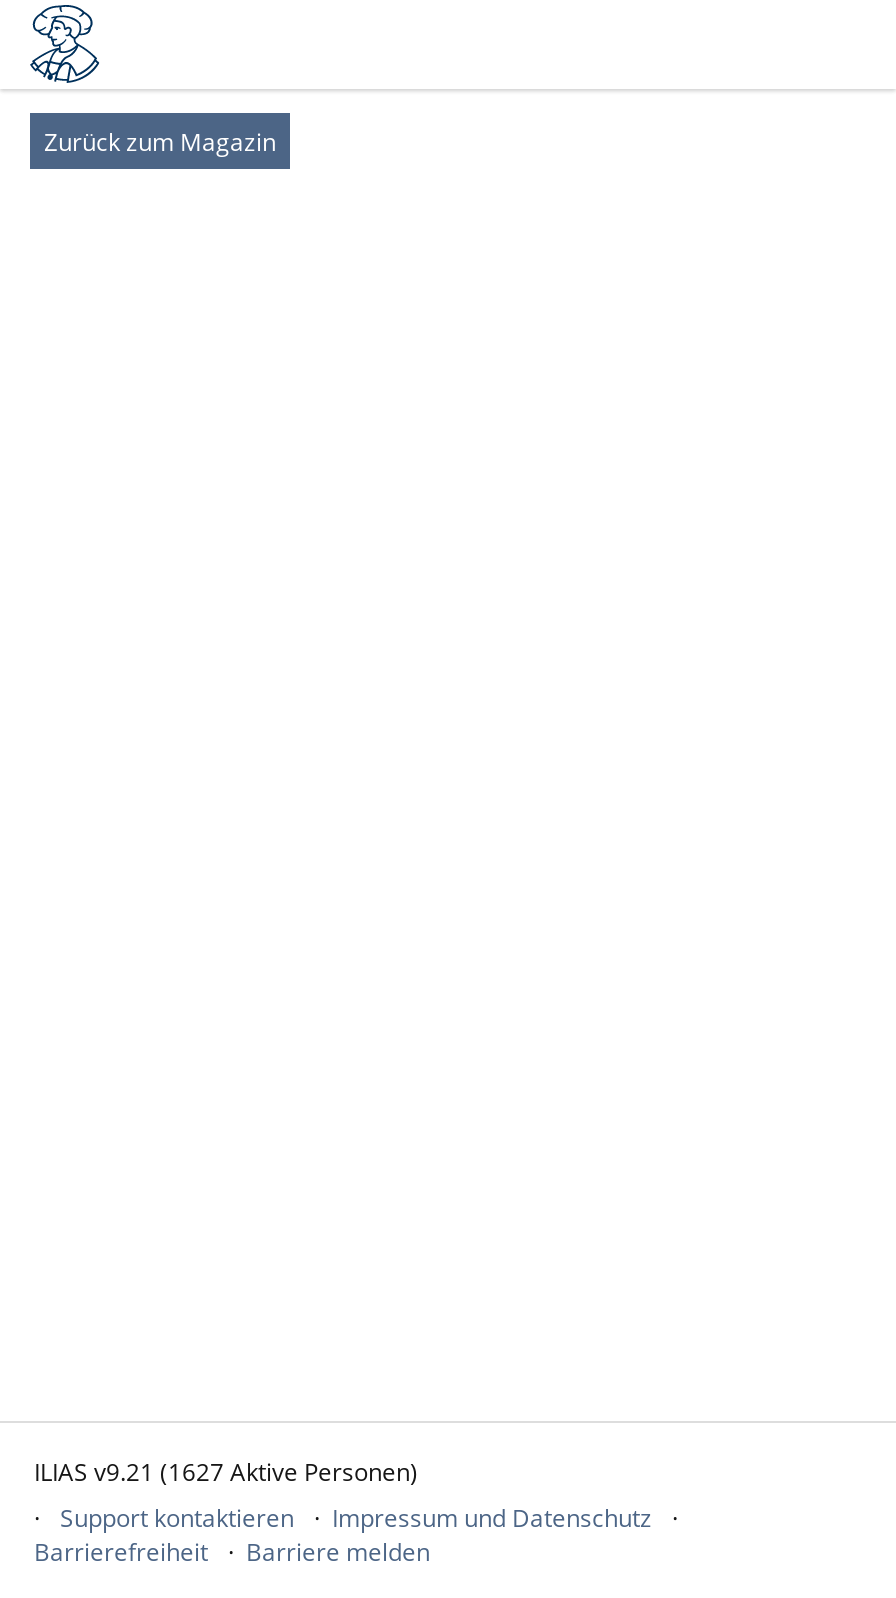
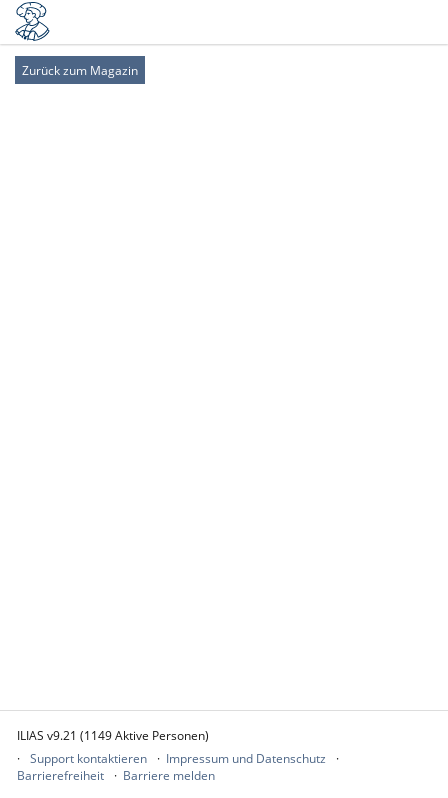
[34,1455,418,1489] ILIAS v9.21 (1627 Aktive Personen) -> [17,727,209,744] ILIAS v9.21 (1149 Aktive Personen)

